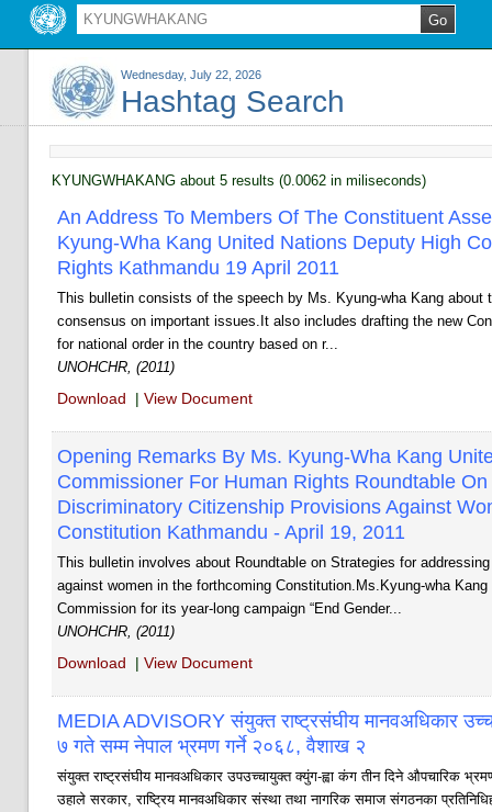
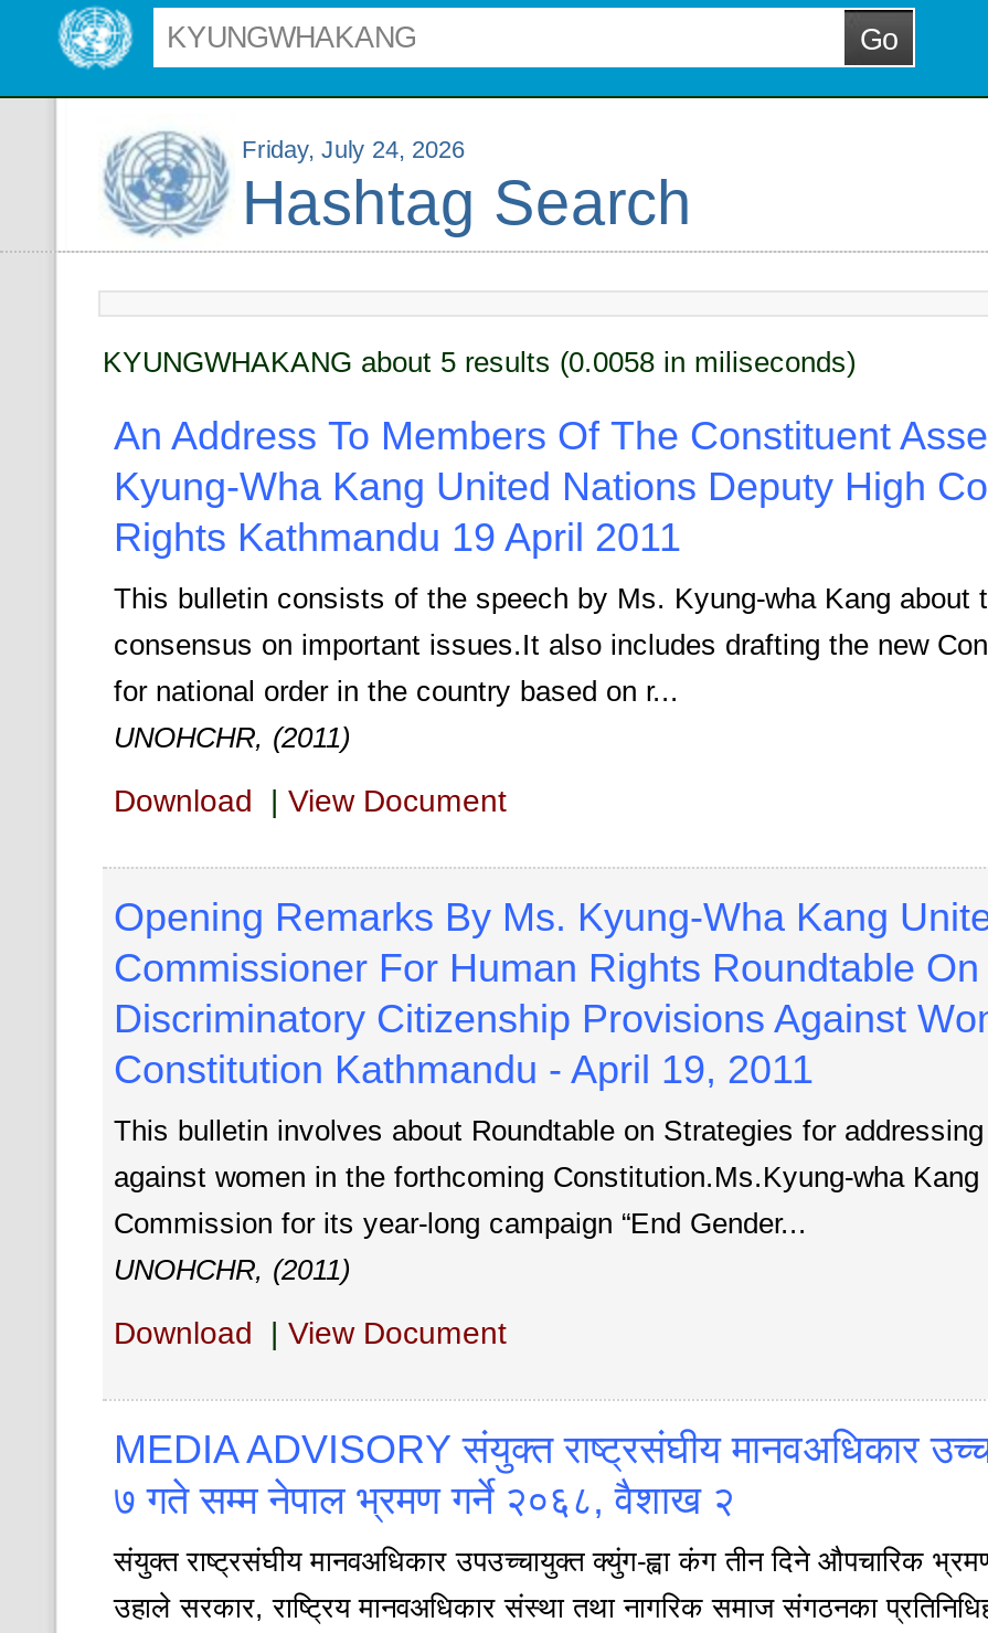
[121,68,261,81] Wednesday, July 22, 2026 -> [242,136,465,162] Friday, July 24, 2026
[52,172,426,189] KYUNGWHAKANG about 5 results (0.0062 in miliseconds) -> [103,346,856,379] KYUNGWHAKANG about 5 results (0.0058 in miliseconds)

